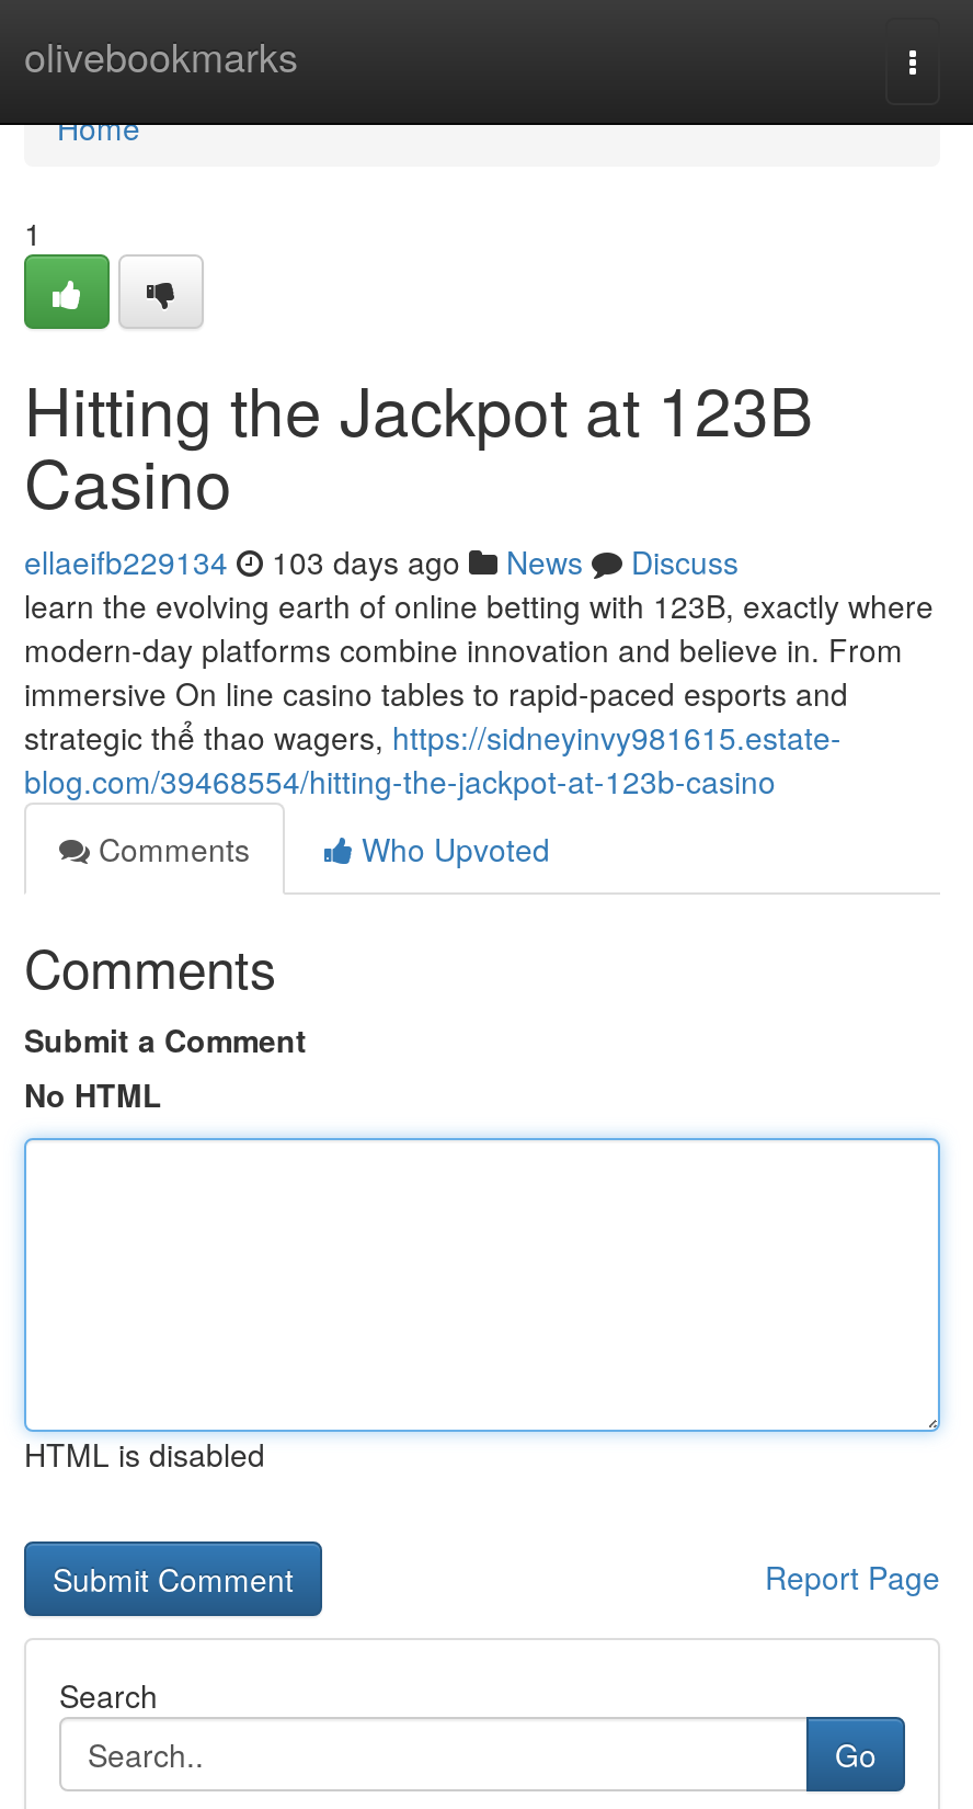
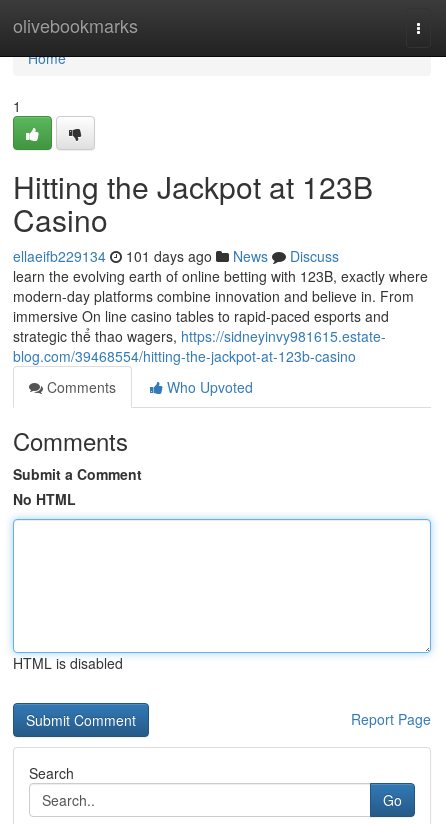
[24,539,739,583] ellaeifb229134 103 days ago News Discuss -> [13,246,339,266] ellaeifb229134 101 days ago News Discuss

